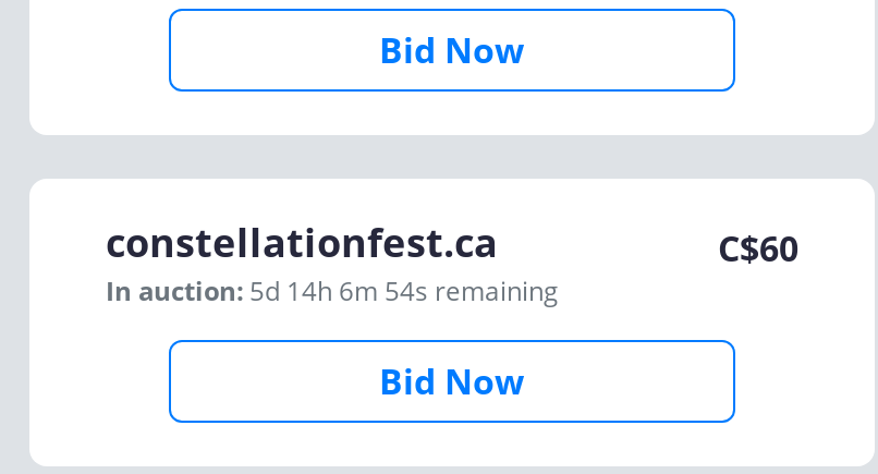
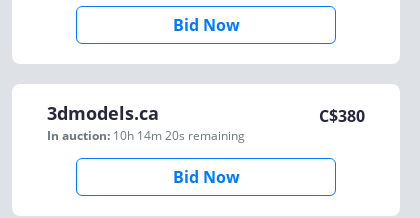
[106,216,559,309] constellationfest.ca | In auction: 5d 14h 6m 54s remaining -> [47,101,245,144] 3dmodels.ca | In auction: 10h 14m 20s remaining
[718,224,798,272] C$60 -> [319,105,365,127] C$380

